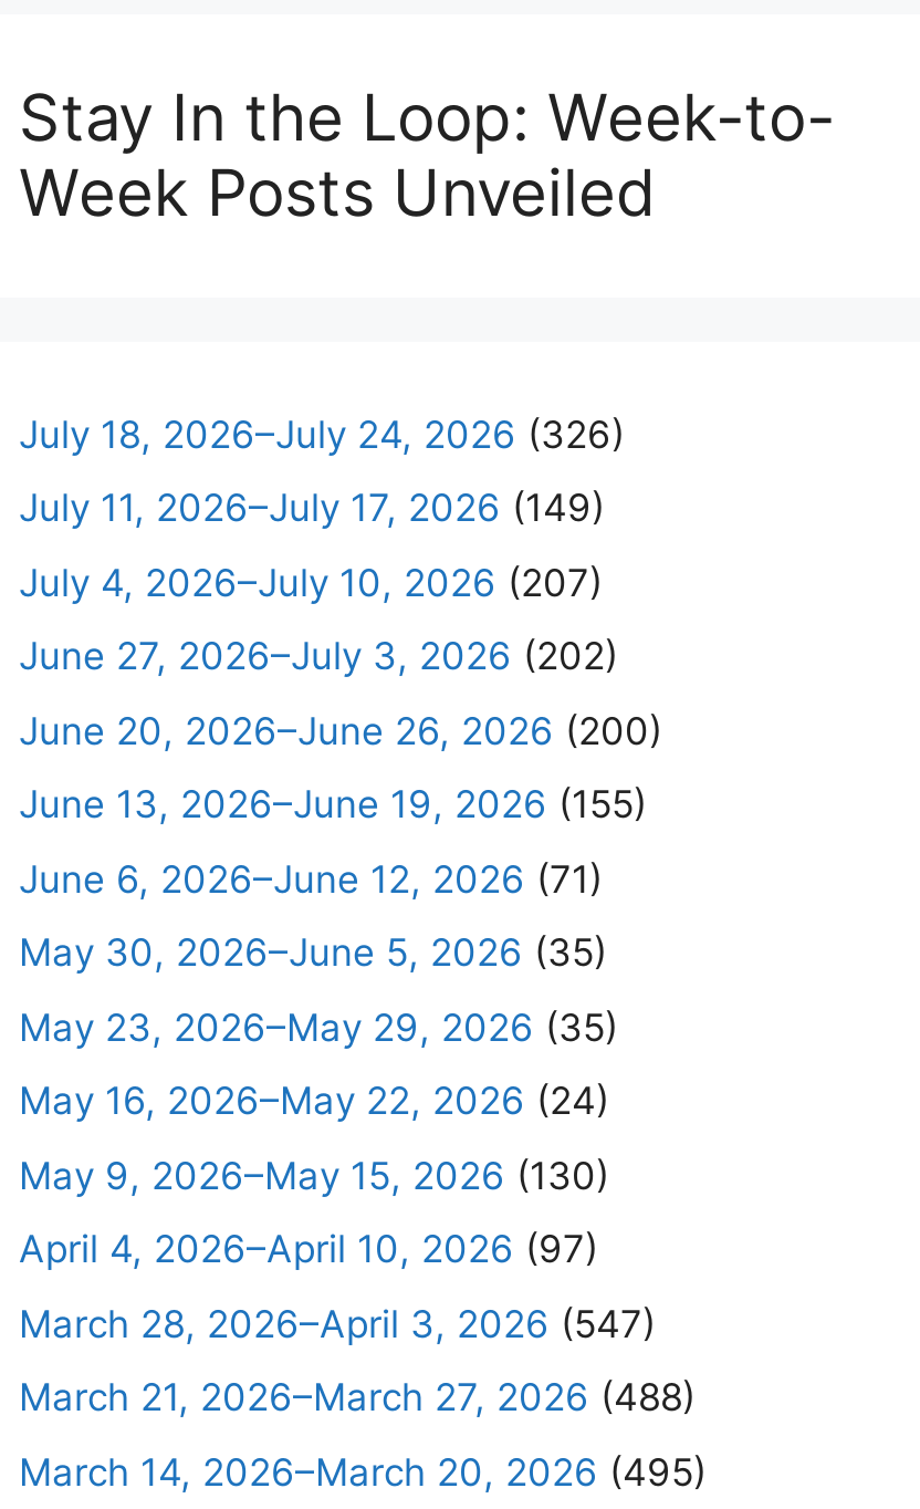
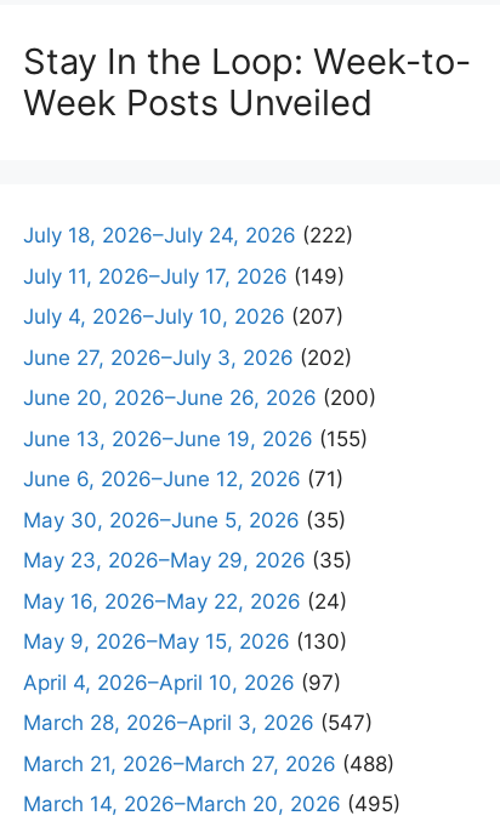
[19,413,625,457] July 18, 2026–July 24, 2026 (326) -> [23,223,353,247] July 18, 2026–July 24, 2026 (222)

